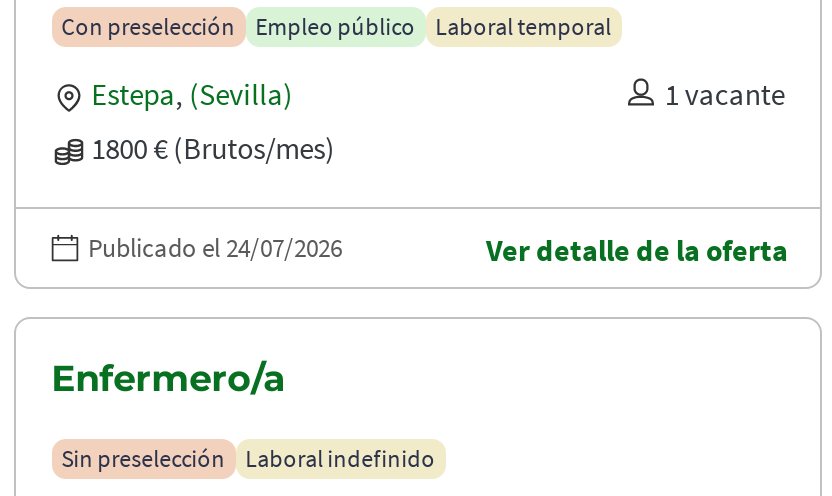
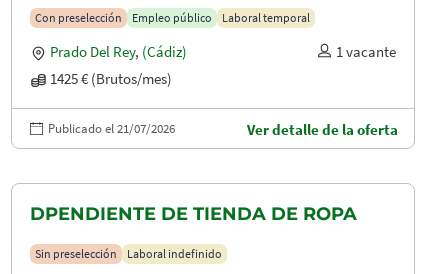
[91,74,293,112] Estepa, (Sevilla) -> [50,42,187,61] Prado Del Rey, (Cádiz)
[91,128,335,166] 1800 € (Brutos/mes) -> [50,69,172,88] 1425 € (Brutos/mes)
[88,230,342,264] Publicado el 24/07/2026 -> [48,120,175,137] Publicado el 21/07/2026
[51,358,285,402] Enfermero/a -> [30,203,357,225] DPENDIENTE DE TIENDA DE ROPA

